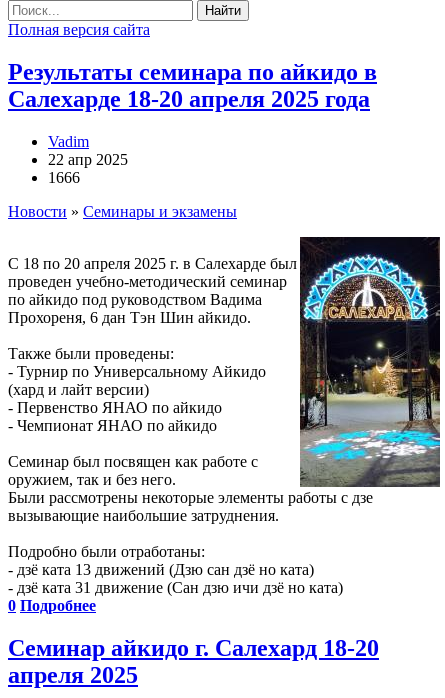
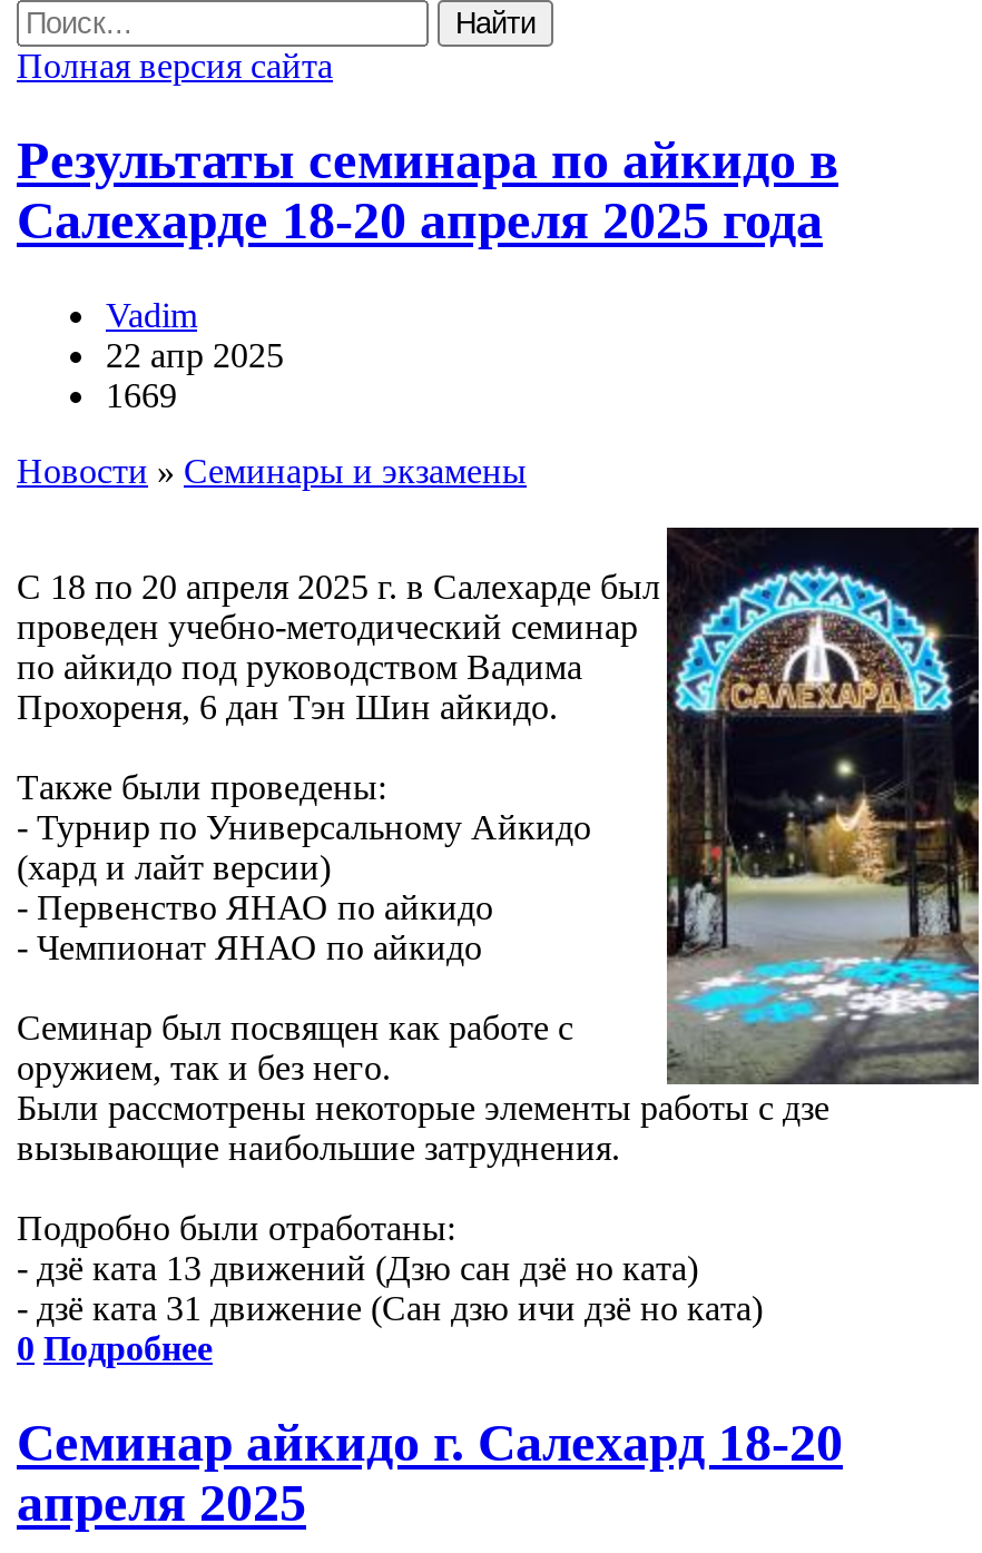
[48,169,80,186] 1666 -> [106,376,177,414] 1669

